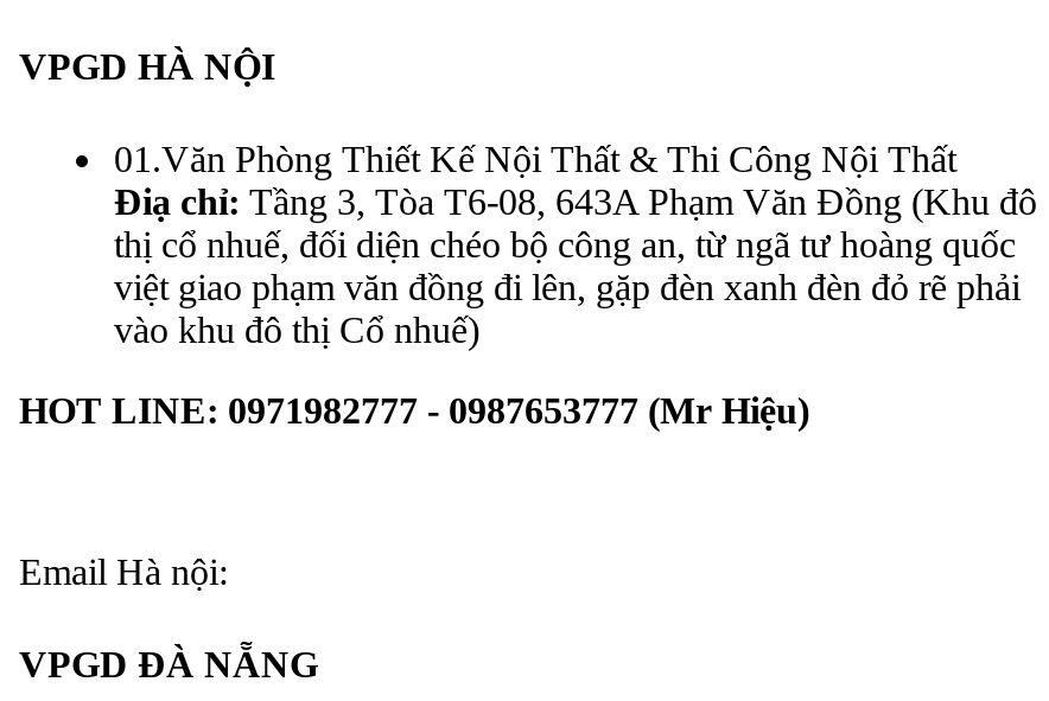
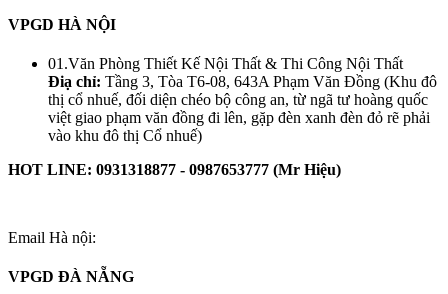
[19,390,809,431] HOT LINE: 0971982777 - 0987653777 (Mr Hiệu) -> [8,161,341,178] HOT LINE: 0931318877 - 0987653777 (Mr Hiệu)

